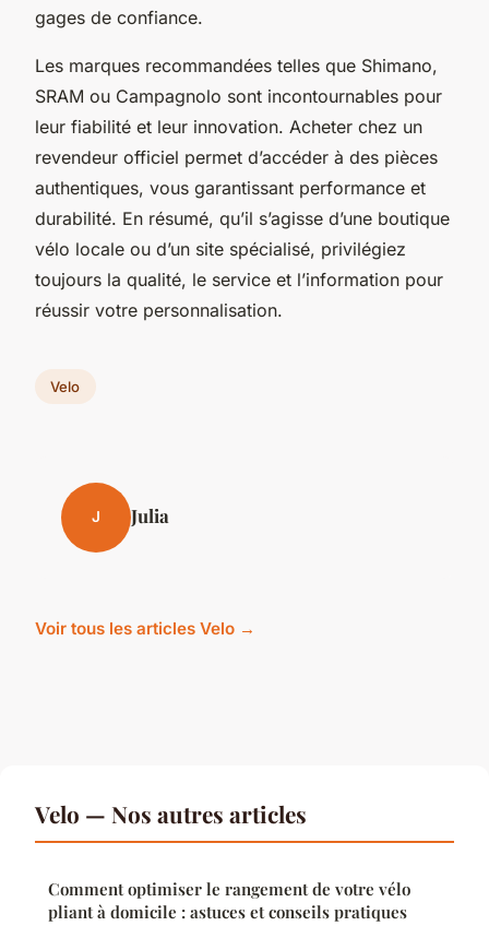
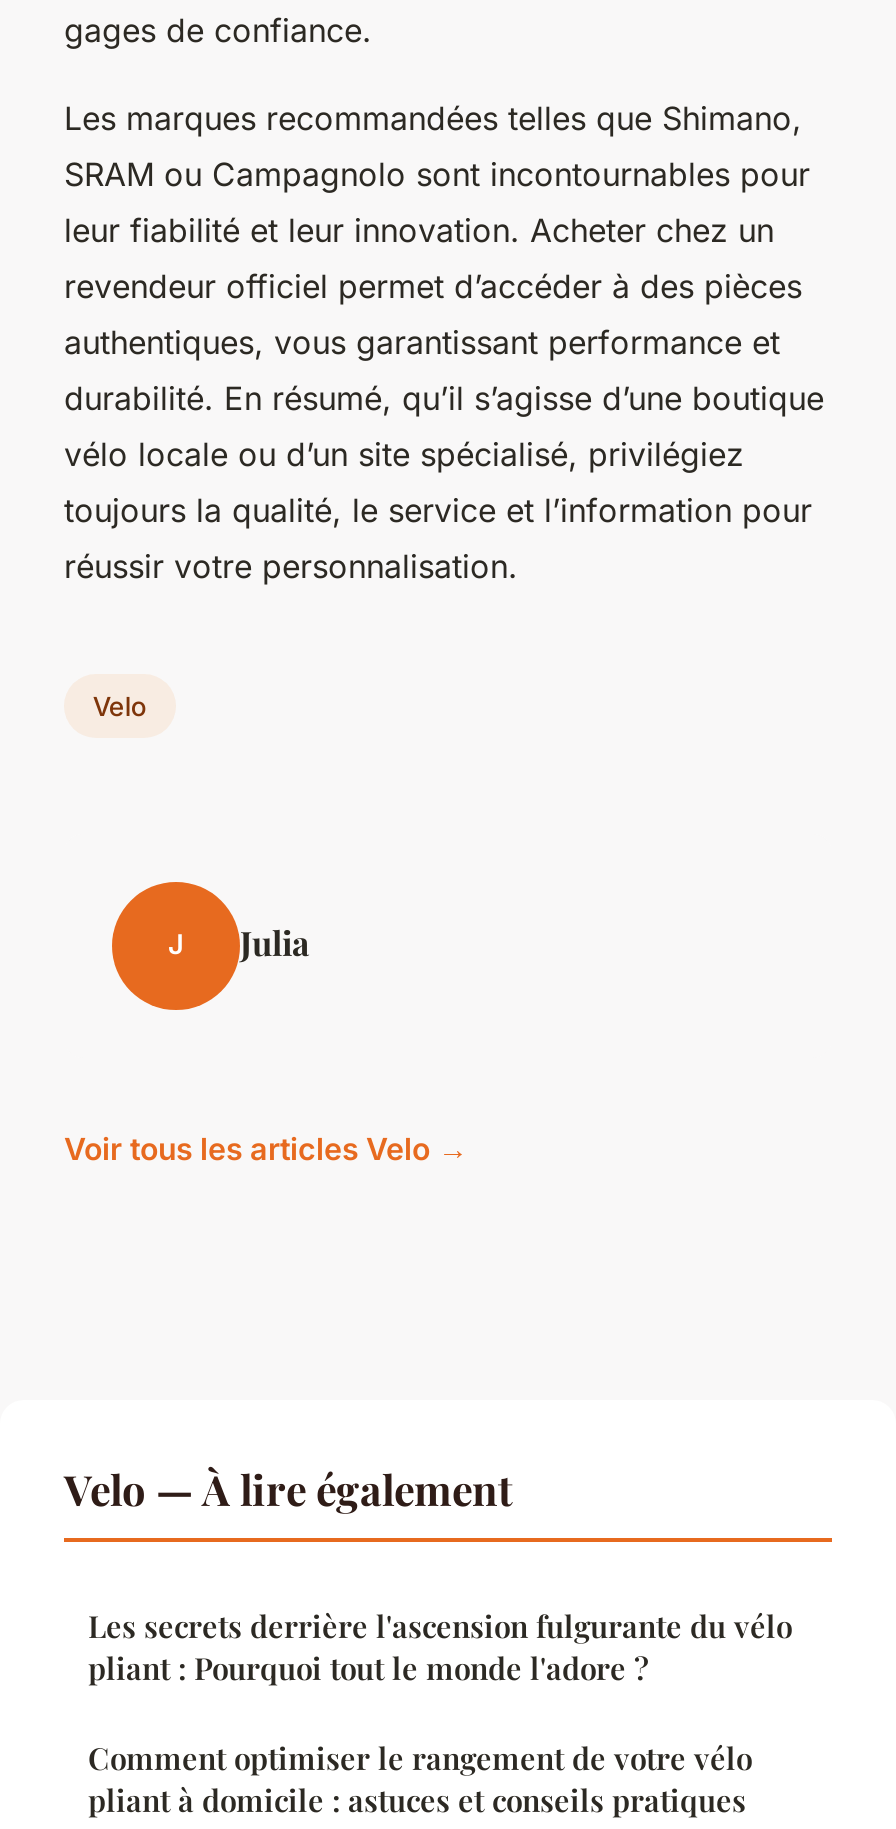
[35,798,307,828] Velo — Nos autres articles -> [64,1459,792,1687] Velo — À lire également | Les secrets derrière l'ascension fulgurante du vélo | pliant : Pourquoi tout le monde l'adore ?

